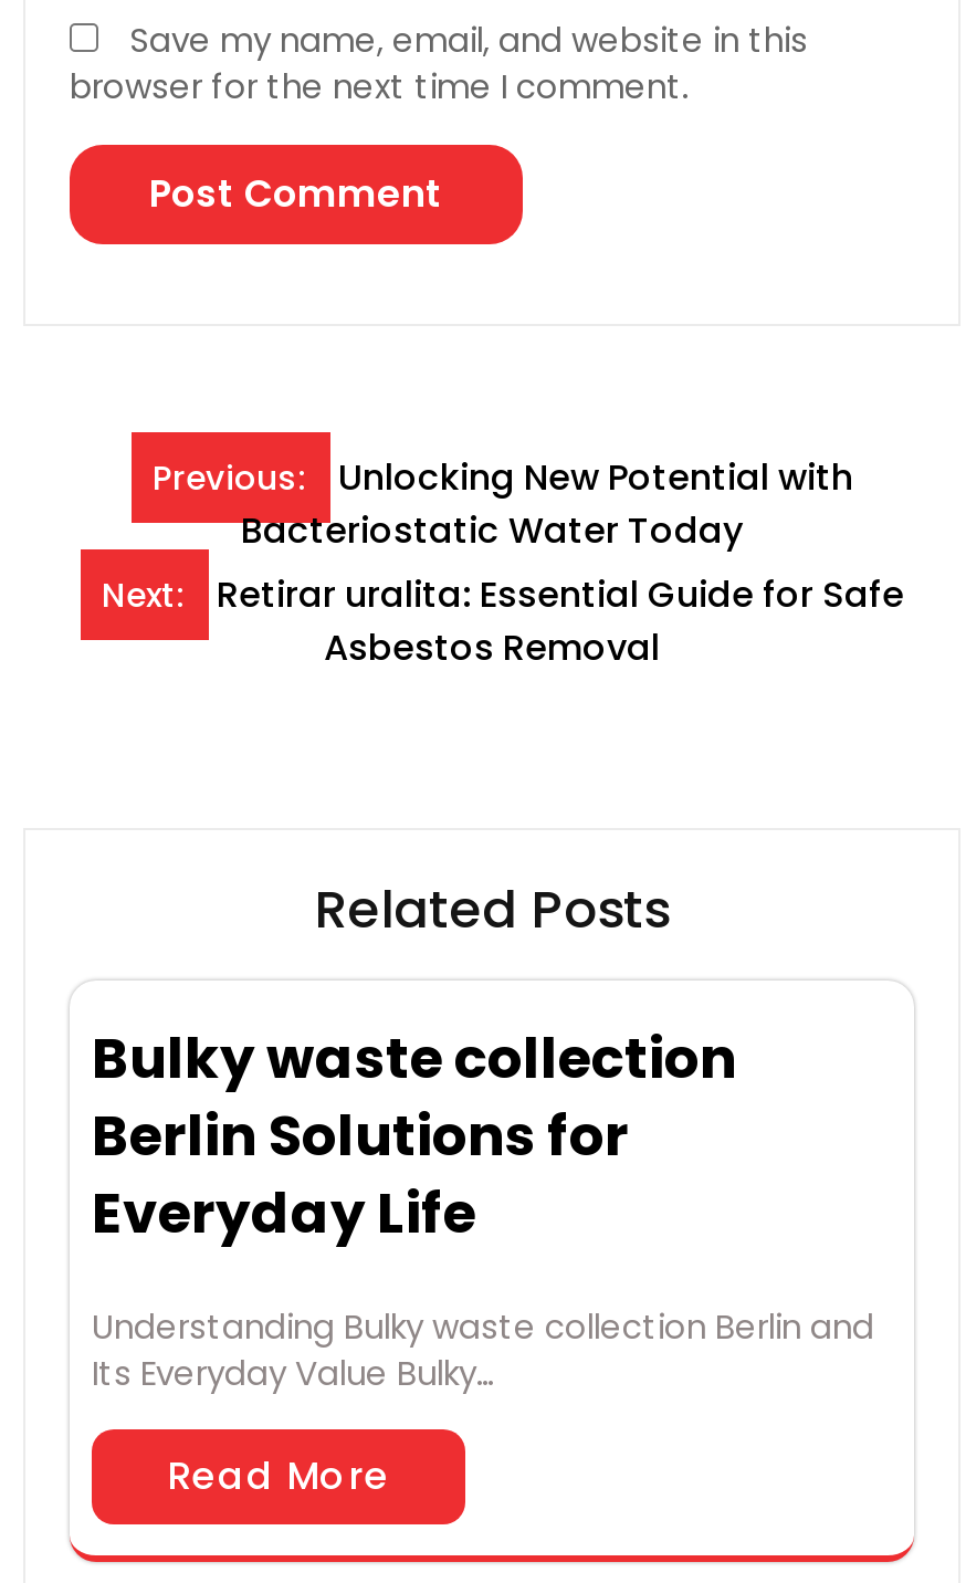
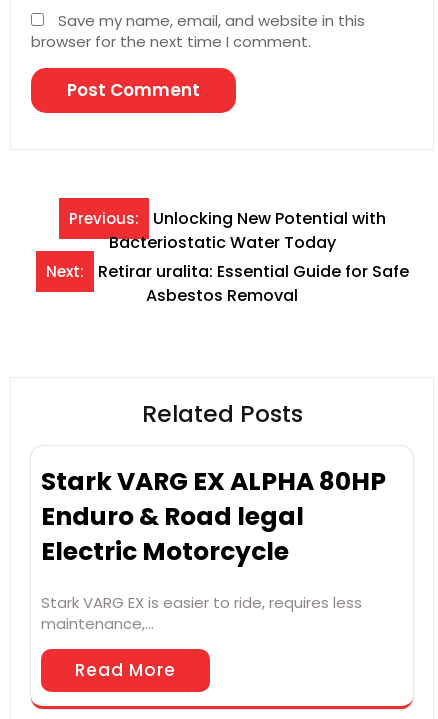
[92,1021,737,1253] Bulky waste collection | Berlin Solutions for | Everyday Life -> [41,464,386,569] Stark VARG EX ALPHA 80HP | Enduro & Road legal | Electric Motorcycle
[92,1304,874,1397] Understanding Bulky waste collection Berlin and | Its Everyday Value Bulky… -> [41,592,362,634] Stark VARG EX is easier to ride, requires less | maintenance,…

